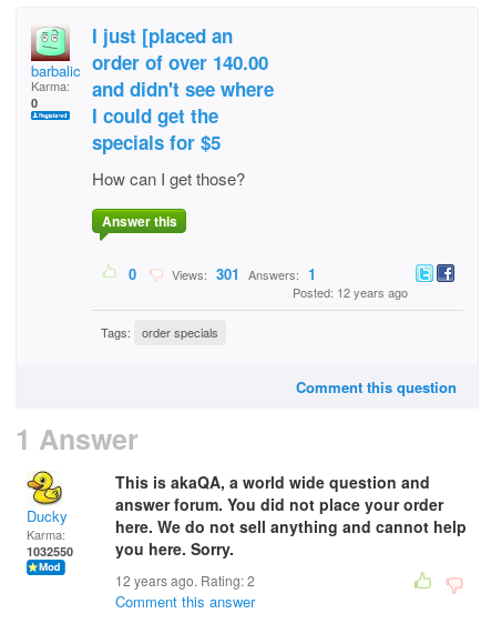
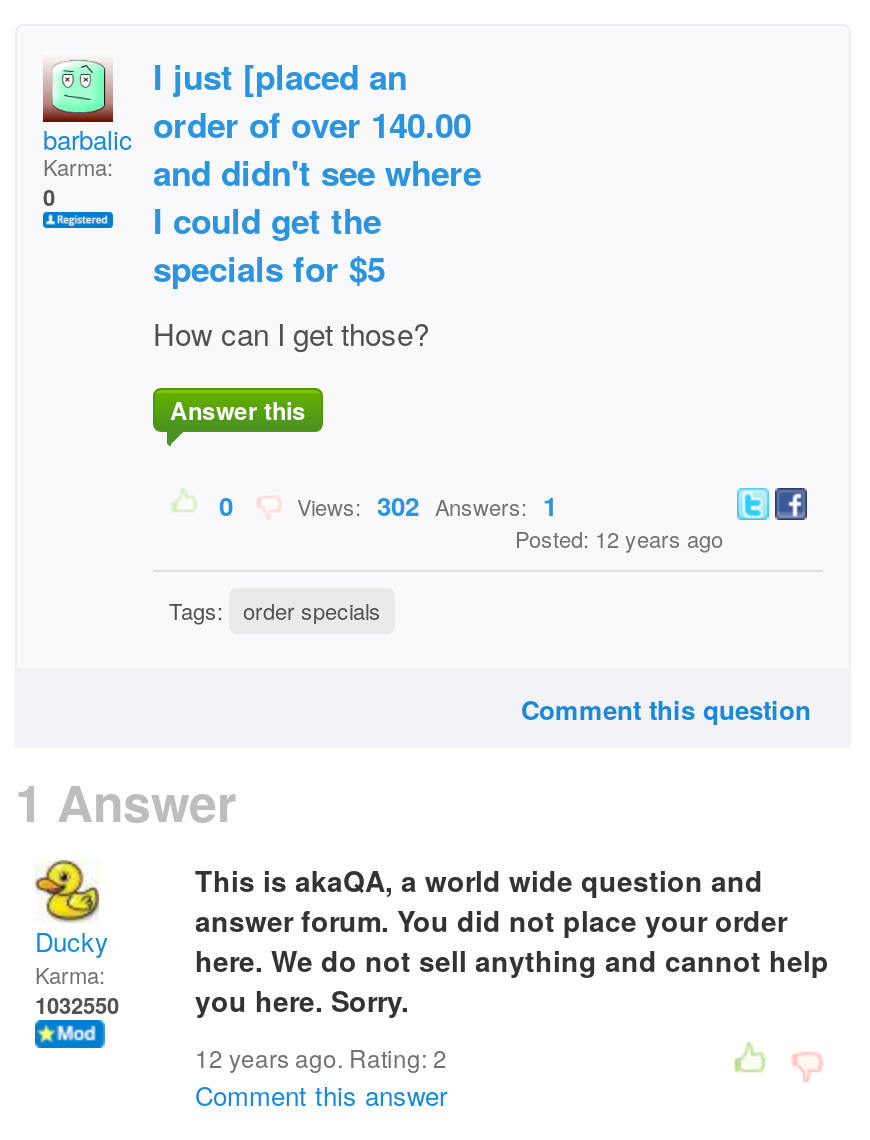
[165,263,316,284] Views: 301 Answers: 1 -> [285,486,557,524] Views: 302 Answers: 1

